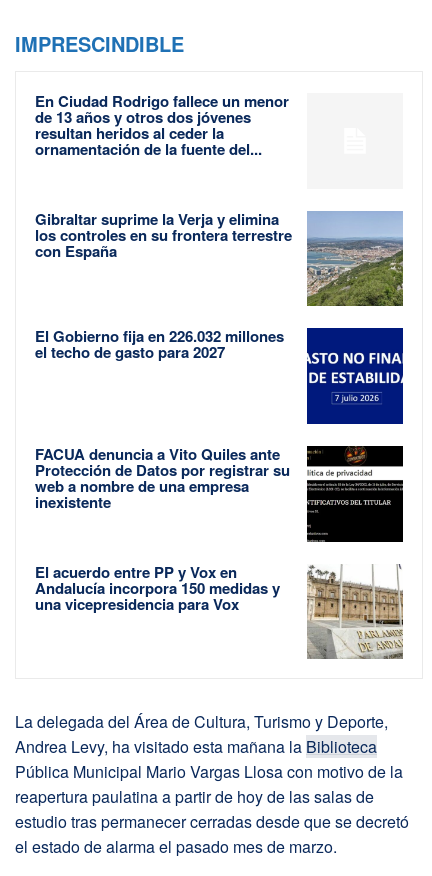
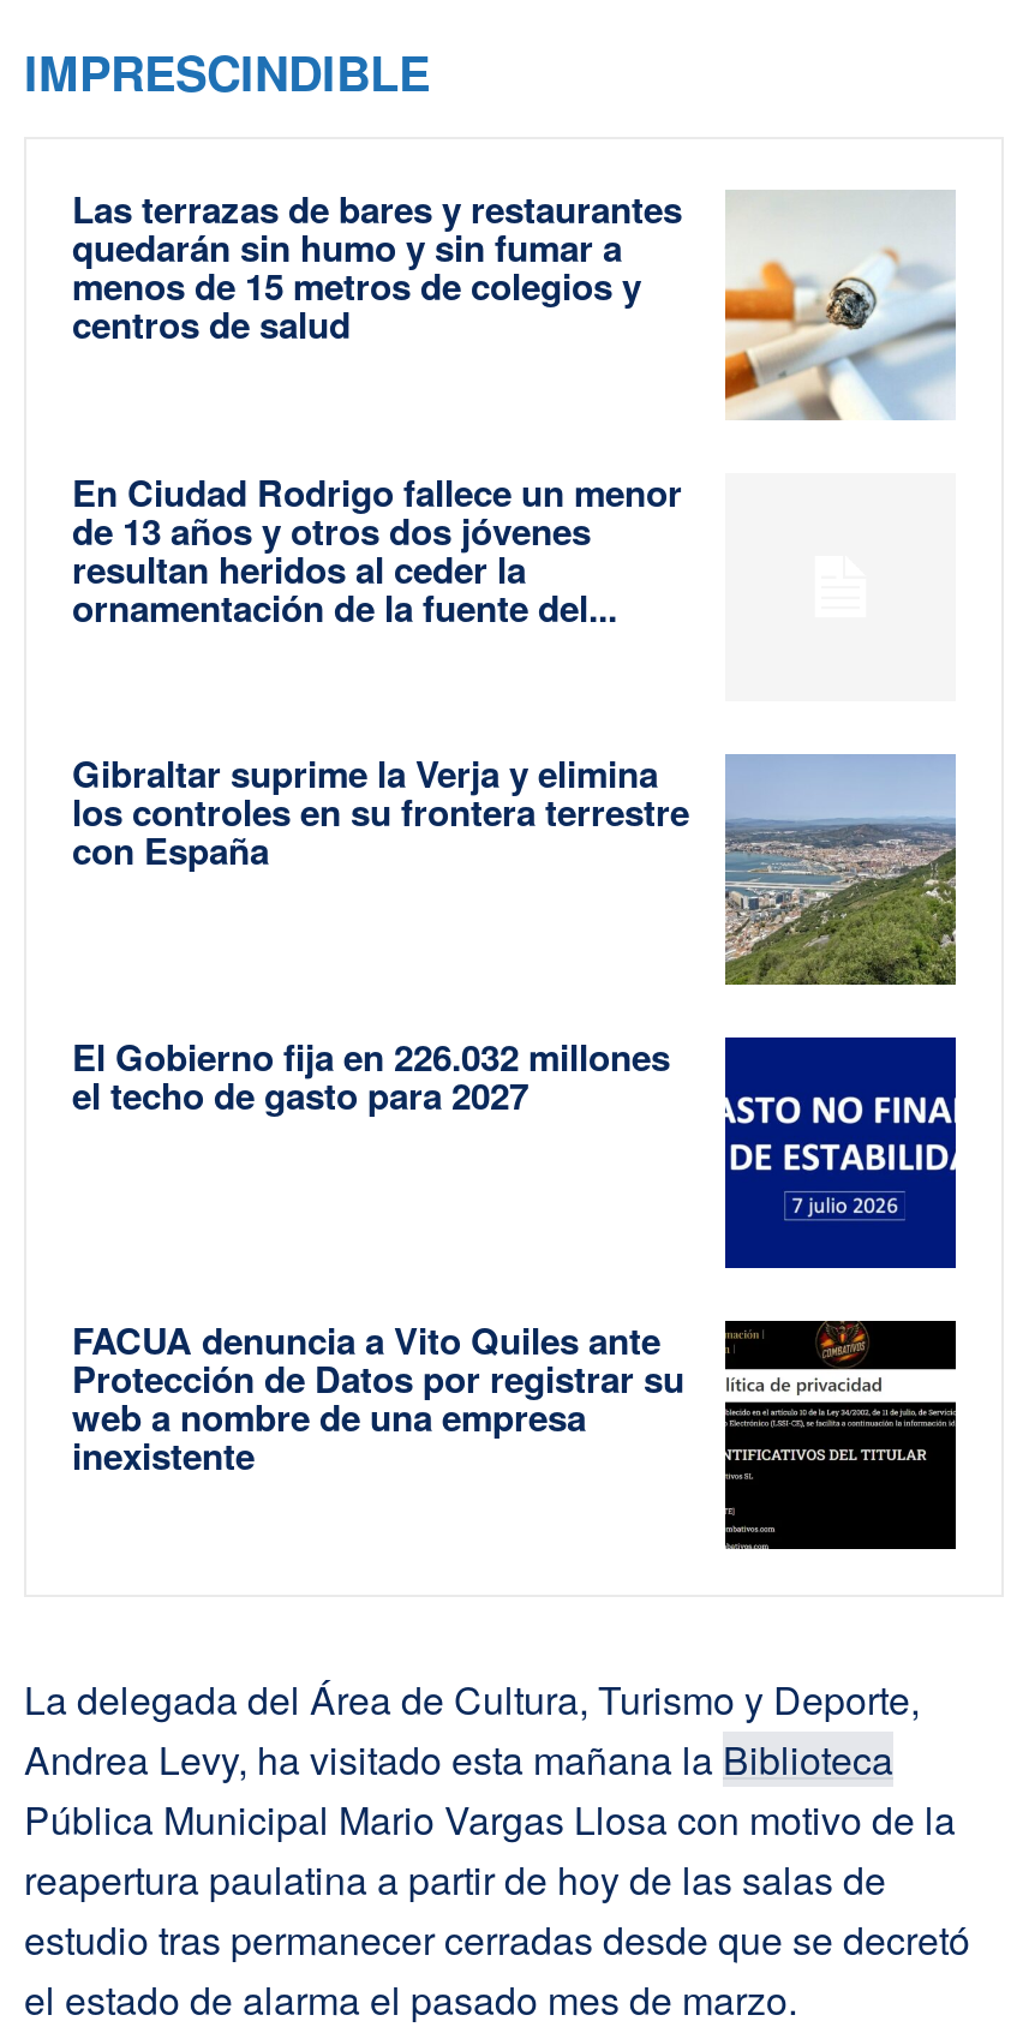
none -> [72,182,958,423] [image] | Las terrazas de bares y restaurantes | quedarán sin humo y sin fumar a | menos de 15 metros de colegios y | centros de salud
moved [35,90,405,513] -> [72,465,961,1481]: [image] | En Ciudad Rodrigo fallece un menor | de 13 años y otros dos jóvenes | ... | web a nombre de una empresa | inexistente
[35,560,404,660] [image] | El acuerdo entre PP y Vox en | Andalucía incorpora 150 medidas y | una vicepresidencia para Vox -> none

